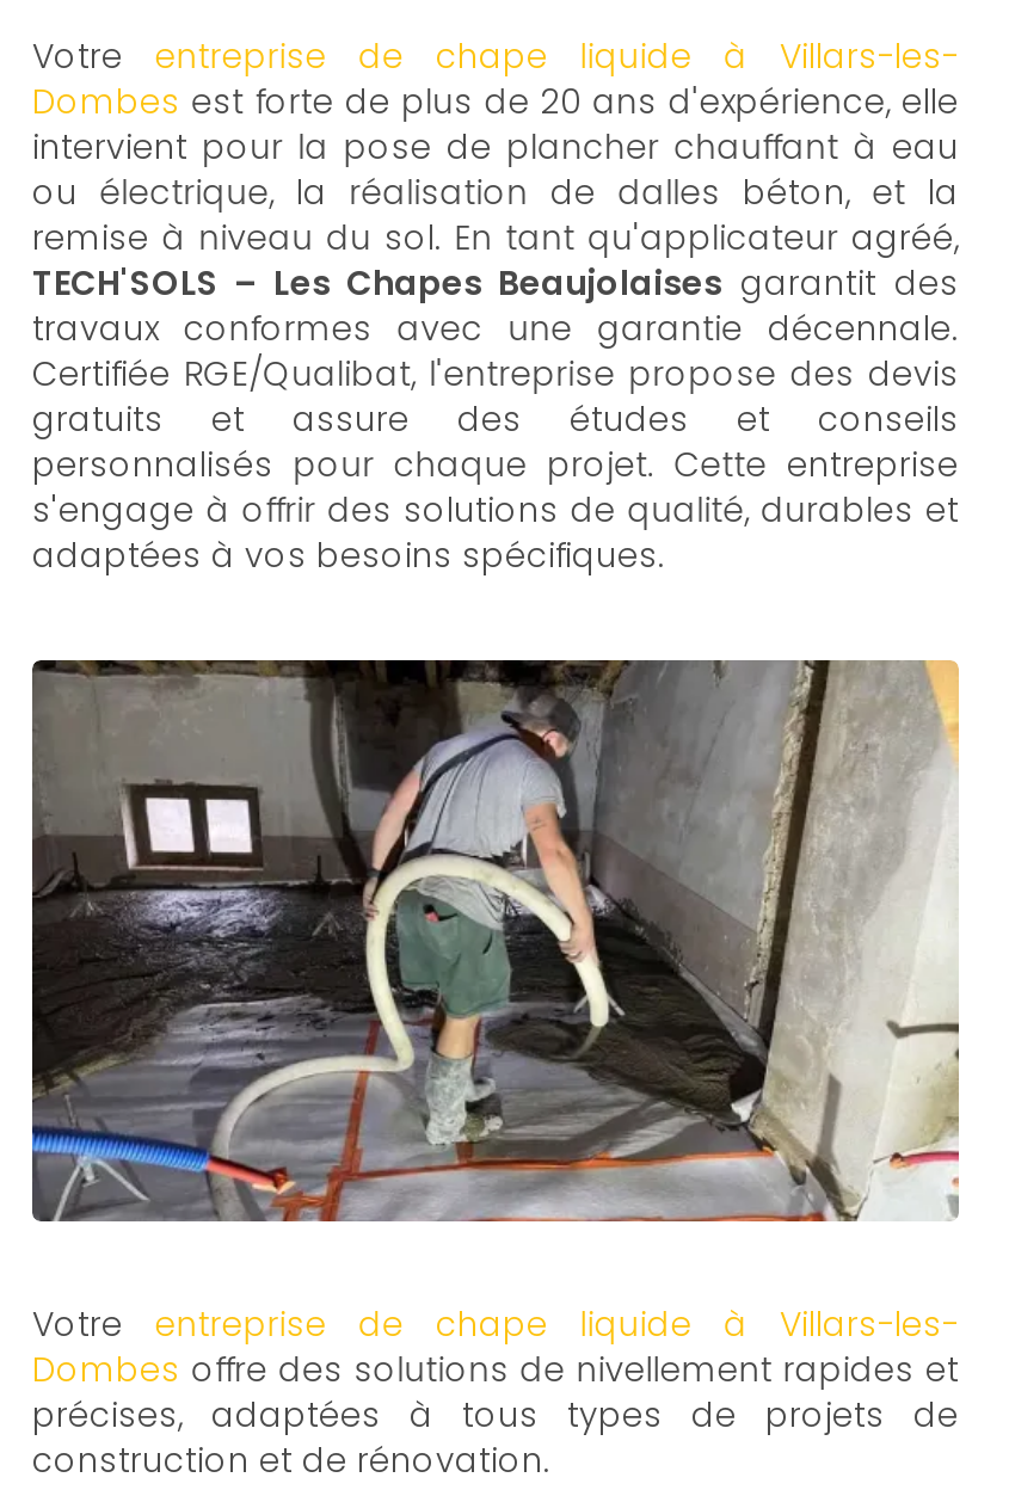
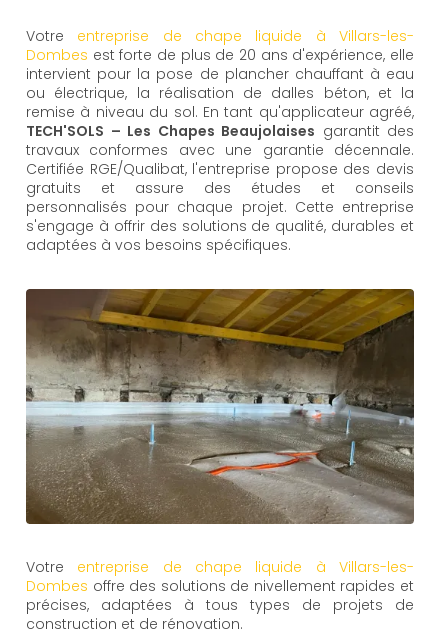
[30,658,961,1224] [image] -> [25,288,415,525] [image]

